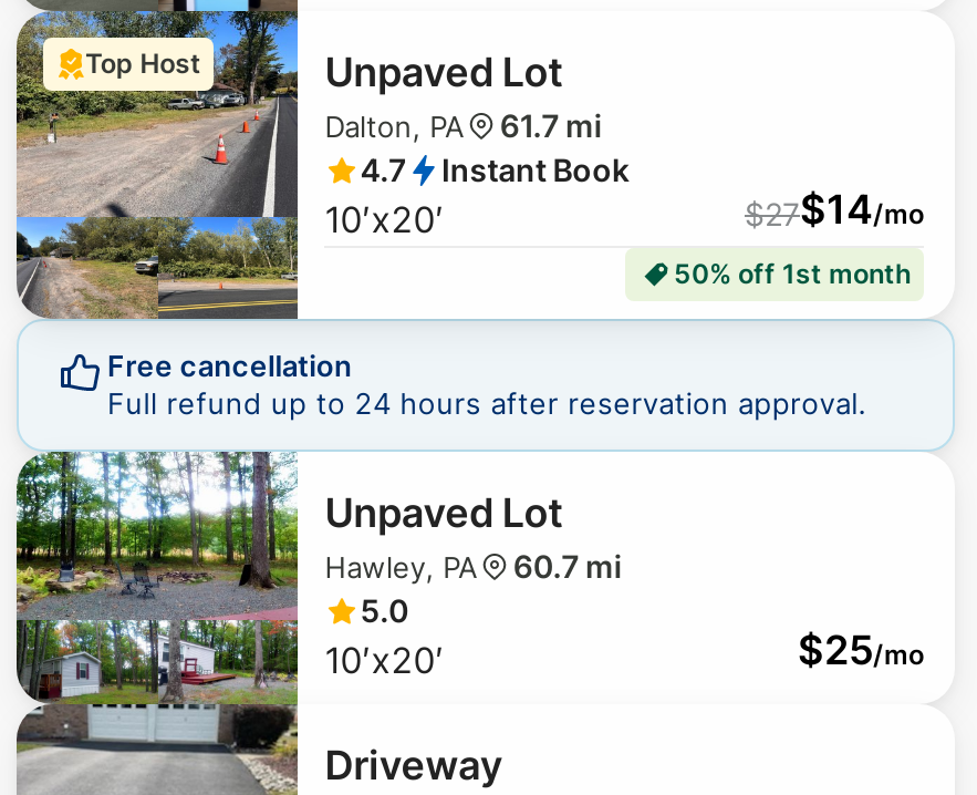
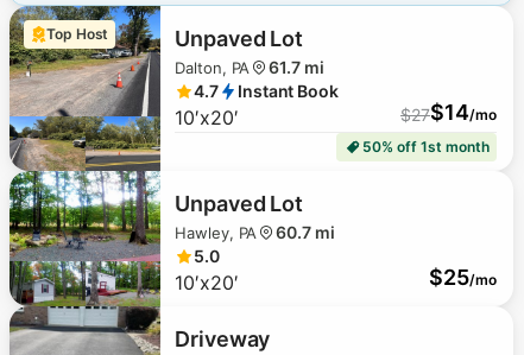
[17,317,931,454] [image] | Free cancellation | Full refund up to 24 hours after reservation approval. -> none

